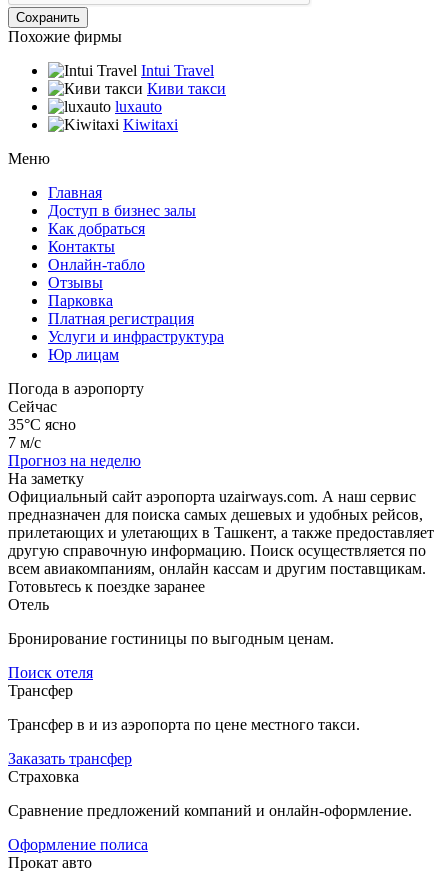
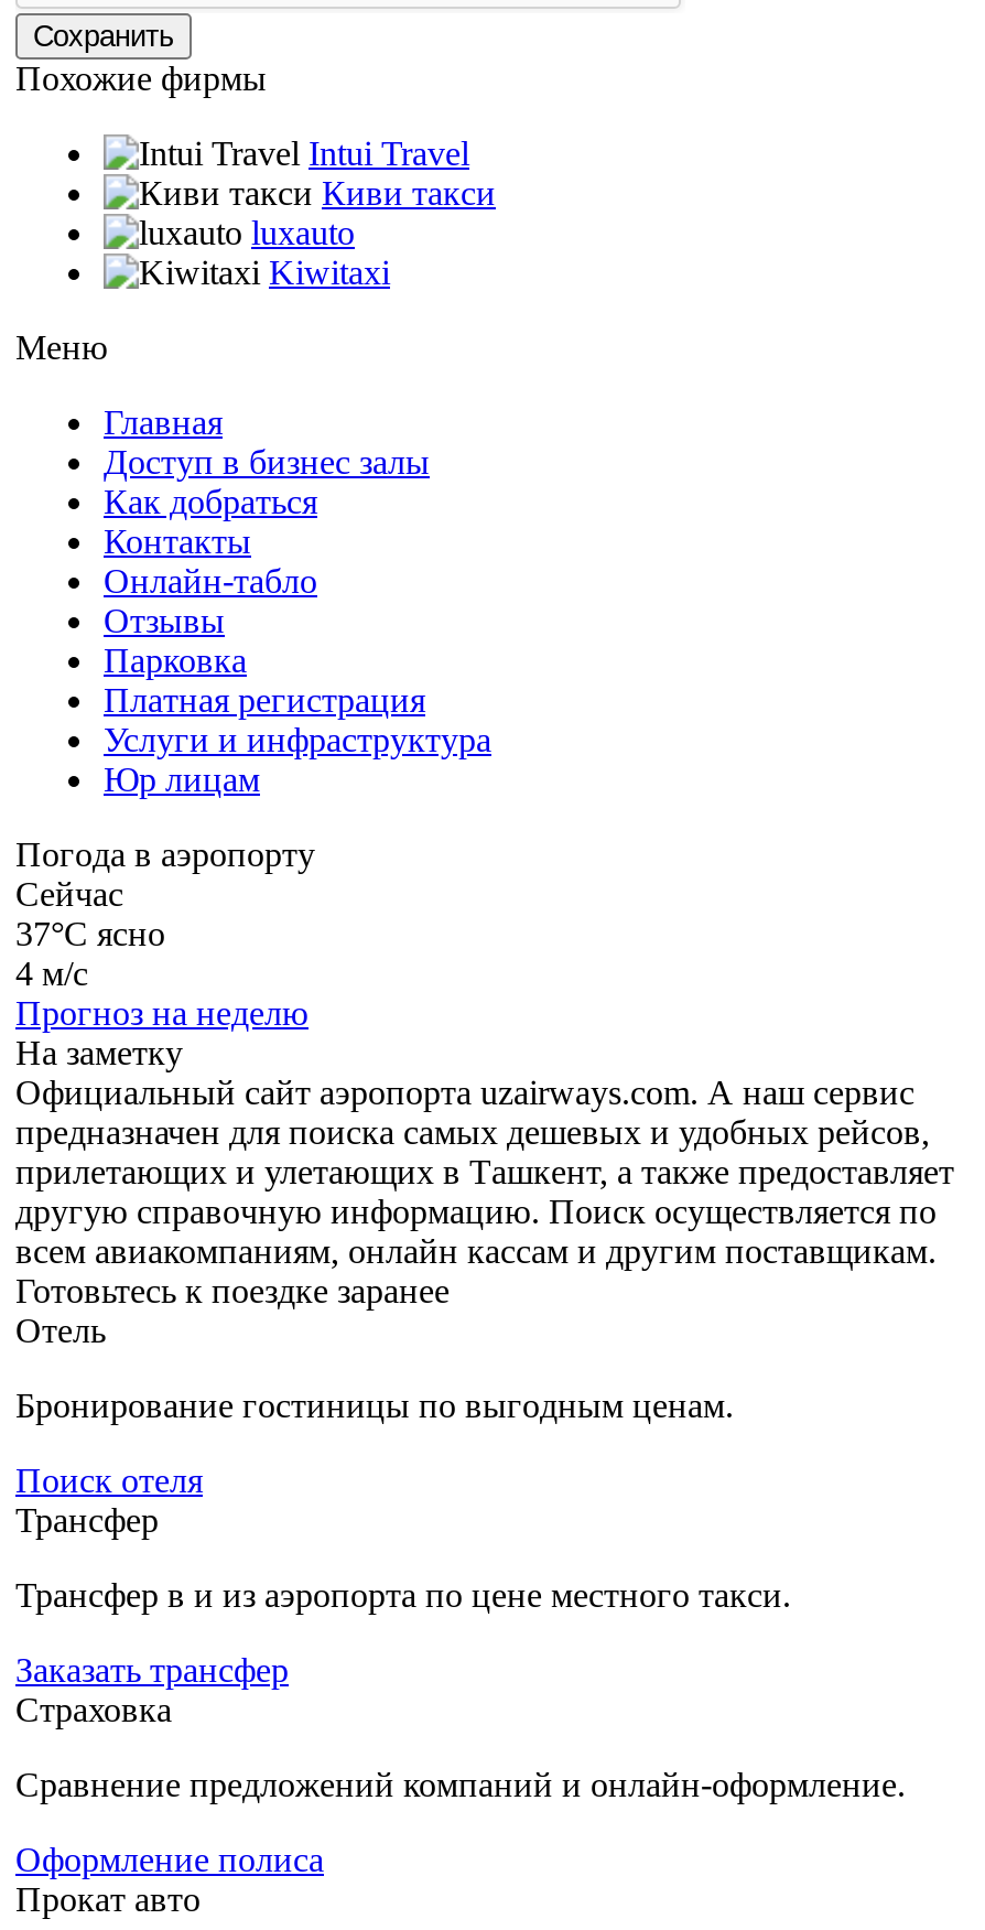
[8,416,76,433] 35°C ясно -> [15,914,165,952] 37°C ясно
[8,434,41,451] 7 м/с -> [15,954,88,992] 4 м/с

